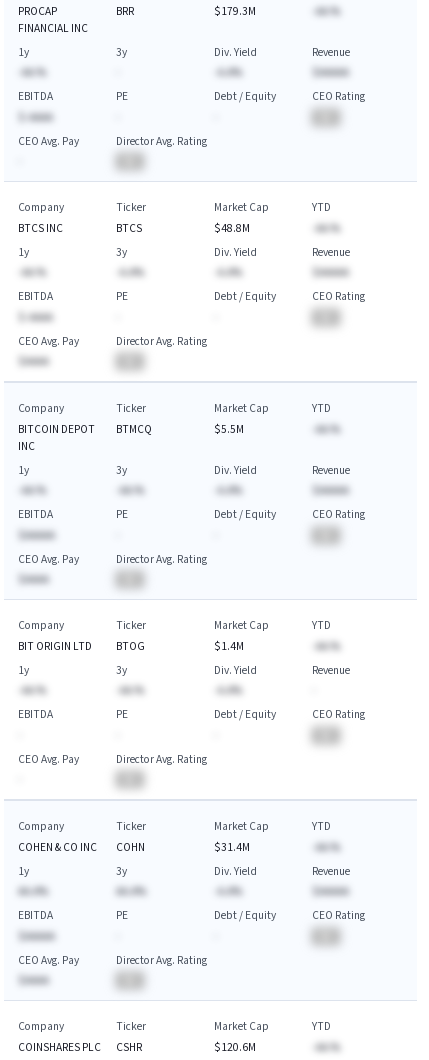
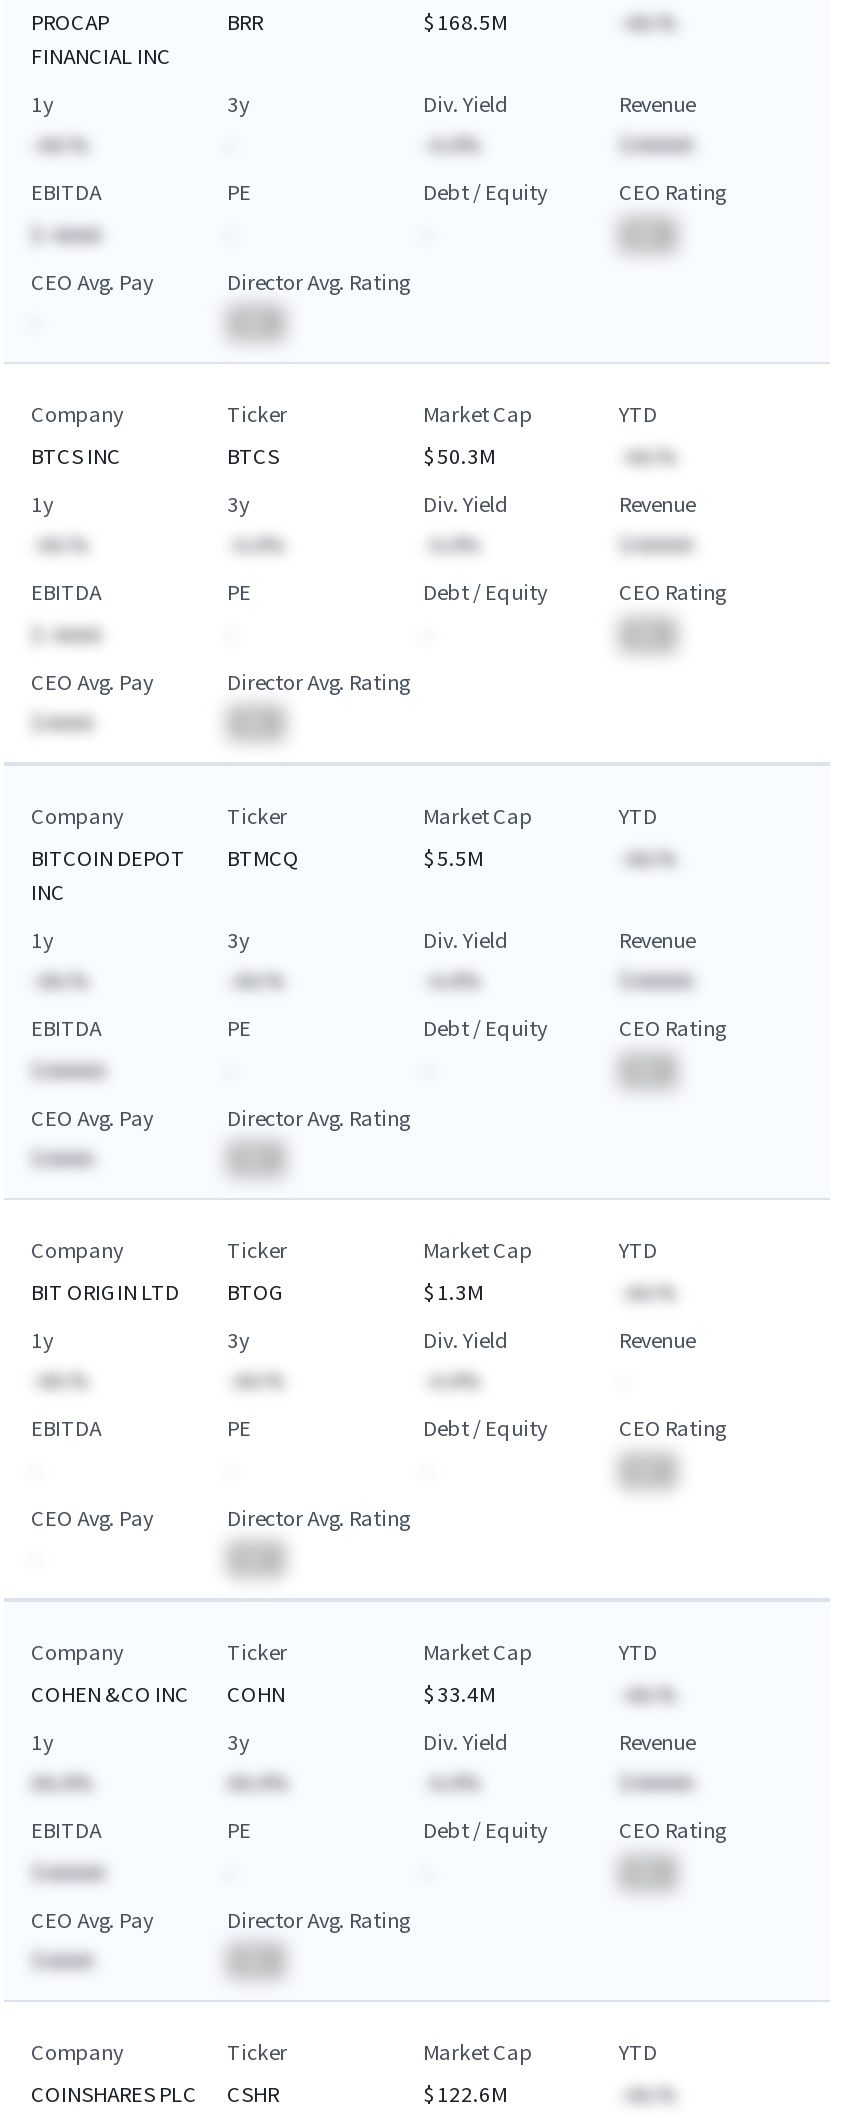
[213,3,255,18] $179.3M -> [423,7,507,37] $168.5M
[213,220,249,235] $48.8M -> [423,441,495,471] $50.3M
[213,638,243,653] $1.4M -> [423,1277,483,1307] $1.3M
[213,839,249,854] $31.4M -> [423,1679,495,1709] $33.4M
[213,1039,255,1054] $120.6M -> [423,2079,507,2109] $122.6M

